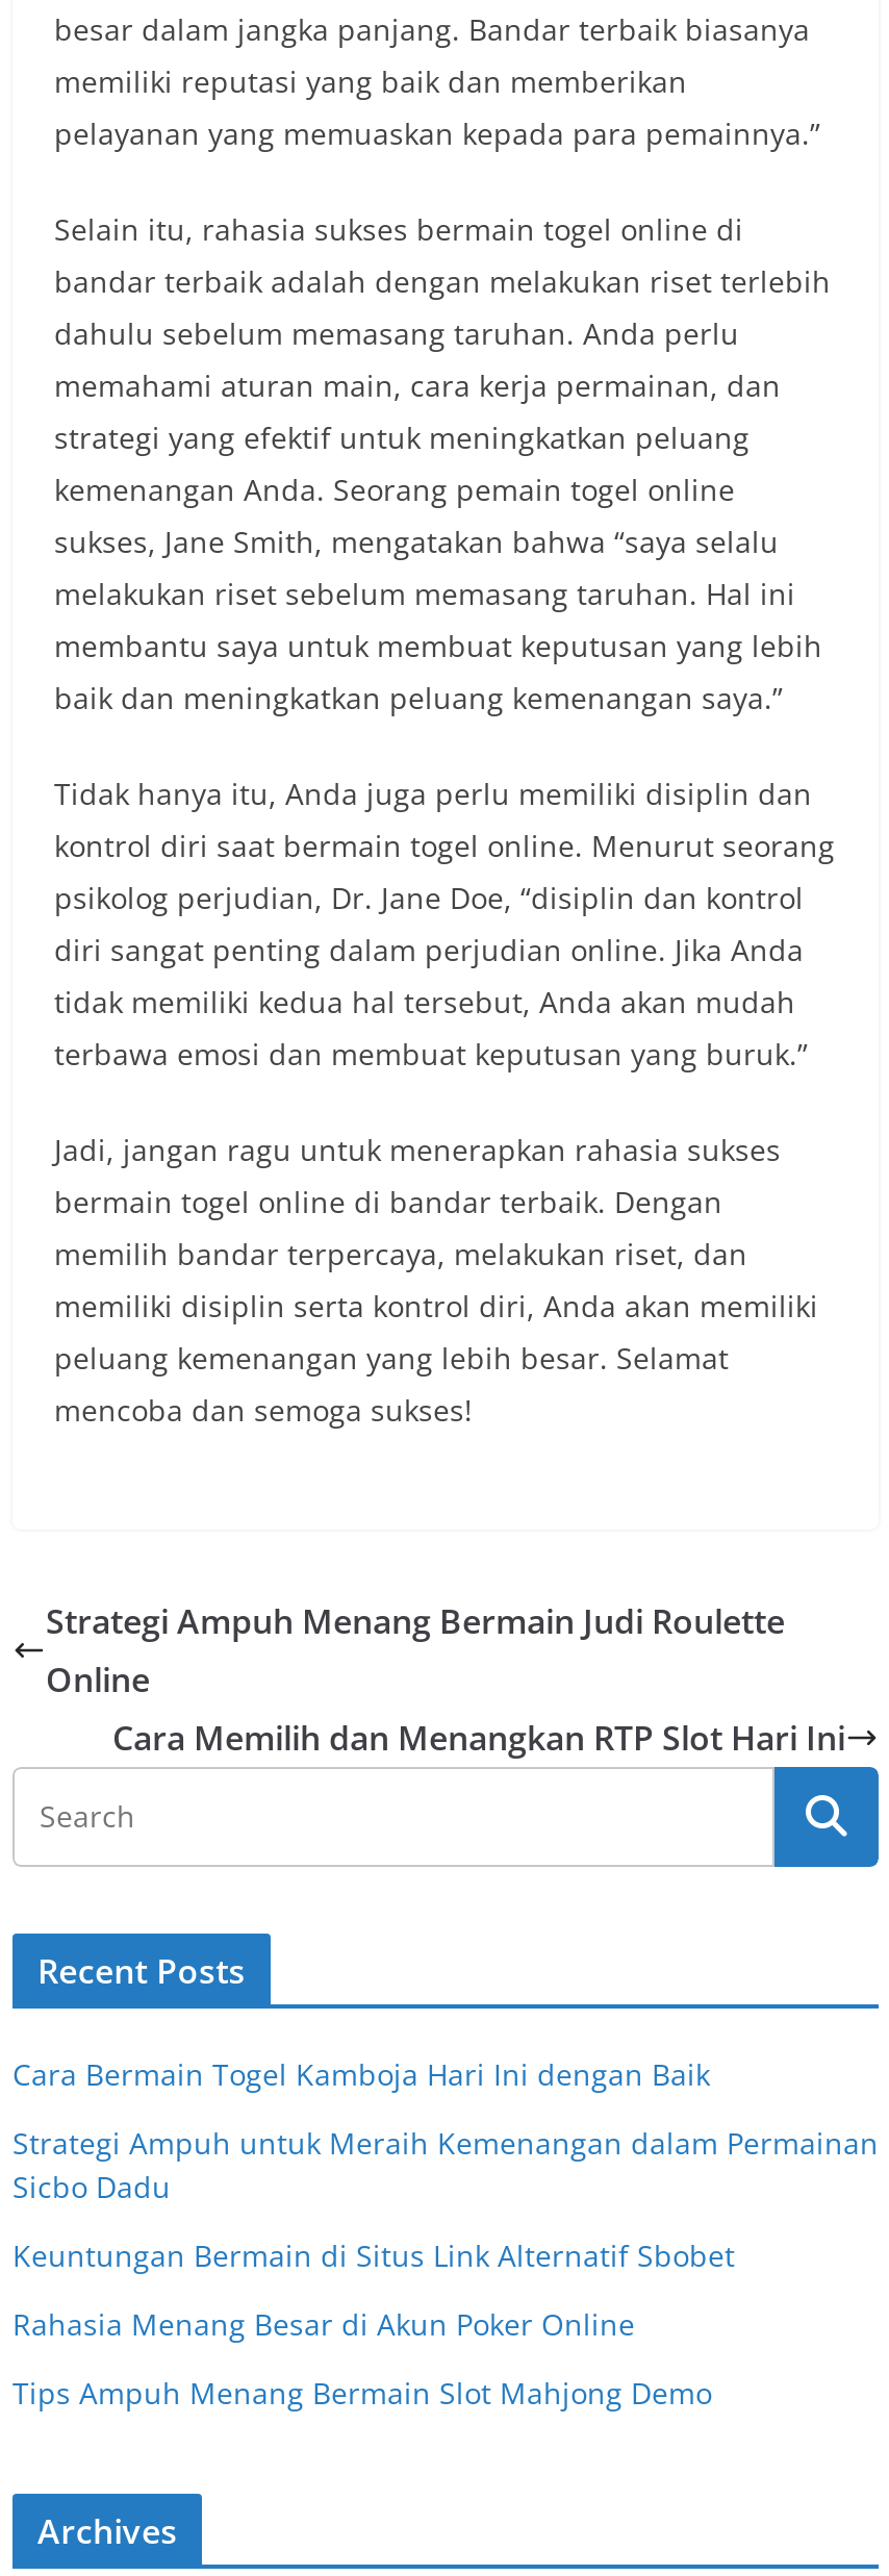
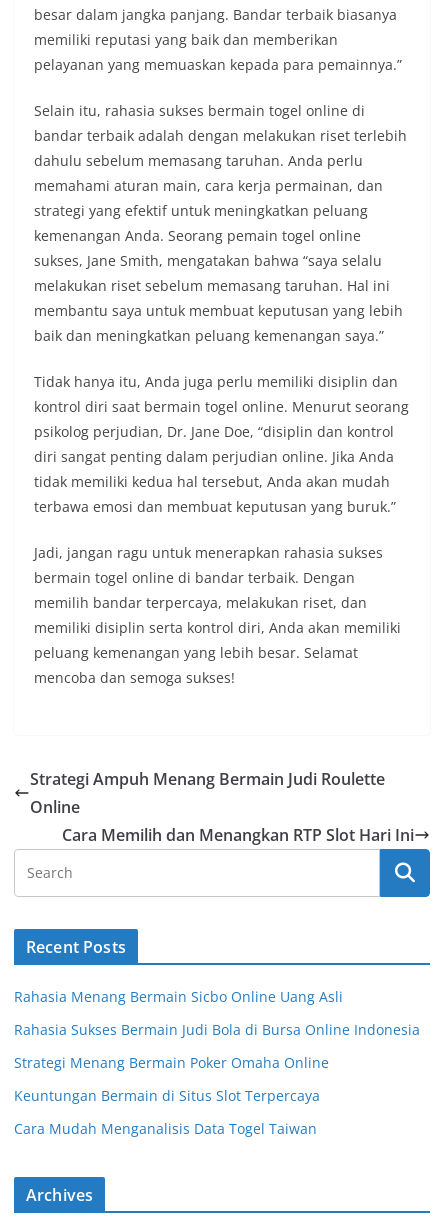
[12,2054,710,2094] Cara Bermain Togel Kamboja Hari Ini dengan Baik -> [14,987,343,1006] Rahasia Menang Bermain Sicbo Online Uang Asli
[12,2123,879,2206] Strategi Ampuh untuk Meraih Kemenangan dalam Permainan | Sicbo Dadu -> [14,1020,420,1039] Rahasia Sukses Bermain Judi Bola di Bursa Online Indonesia
[12,2236,735,2275] Keuntungan Bermain di Situs Link Alternatif Sbobet -> [14,1053,329,1072] Strategi Menang Bermain Poker Omaha Online
[12,2304,635,2344] Rahasia Menang Besar di Akun Poker Online -> [14,1086,320,1105] Keuntungan Bermain di Situs Slot Terpercaya
[12,2373,712,2413] Tips Ampuh Menang Bermain Slot Mahjong Demo -> [14,1119,317,1138] Cara Mudah Menganalisis Data Togel Taiwan

